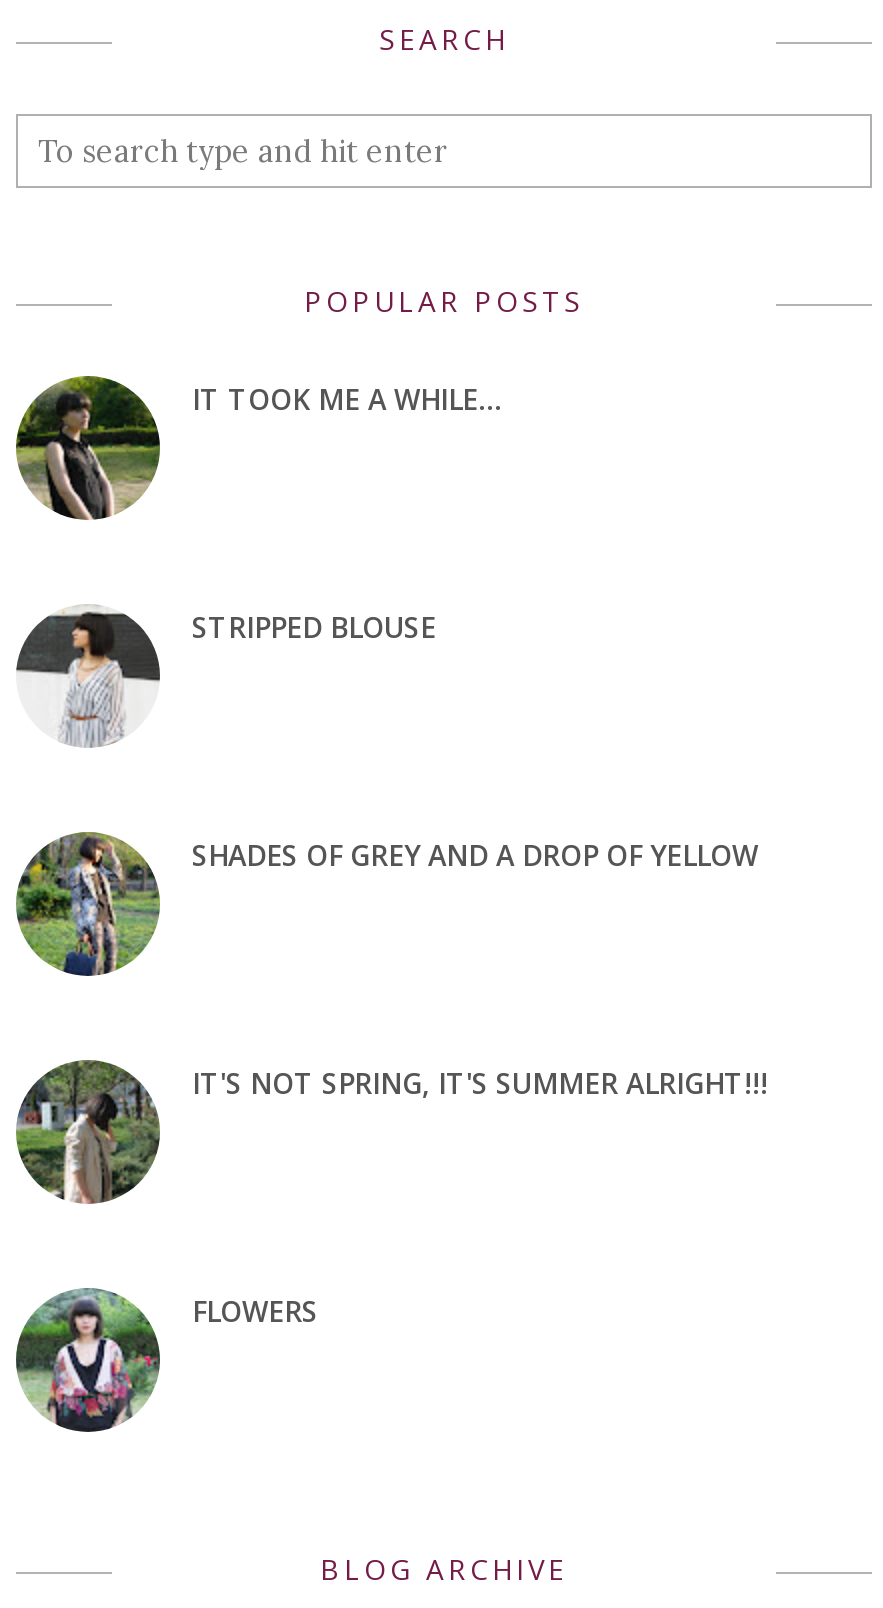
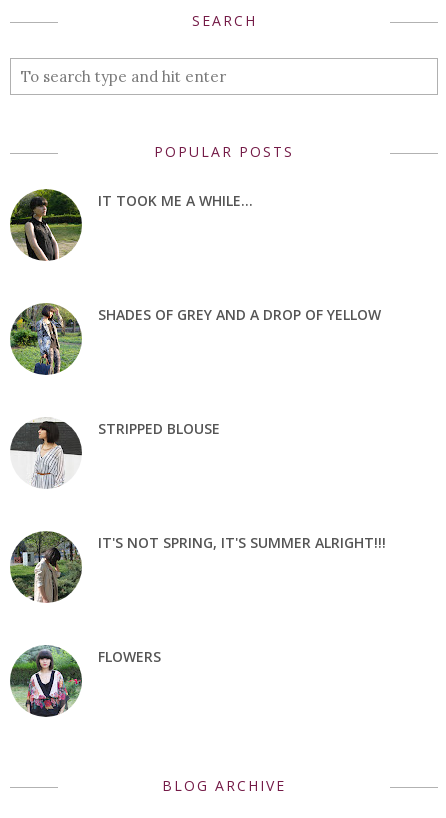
moved [16,606,436,746] -> [10,418,220,488]: [image] | STRIPPED BLOUSE
moved [12,828,758,980] -> [8,301,381,377]: [image] | SHADES OF GREY AND A DROP OF YELLOW

